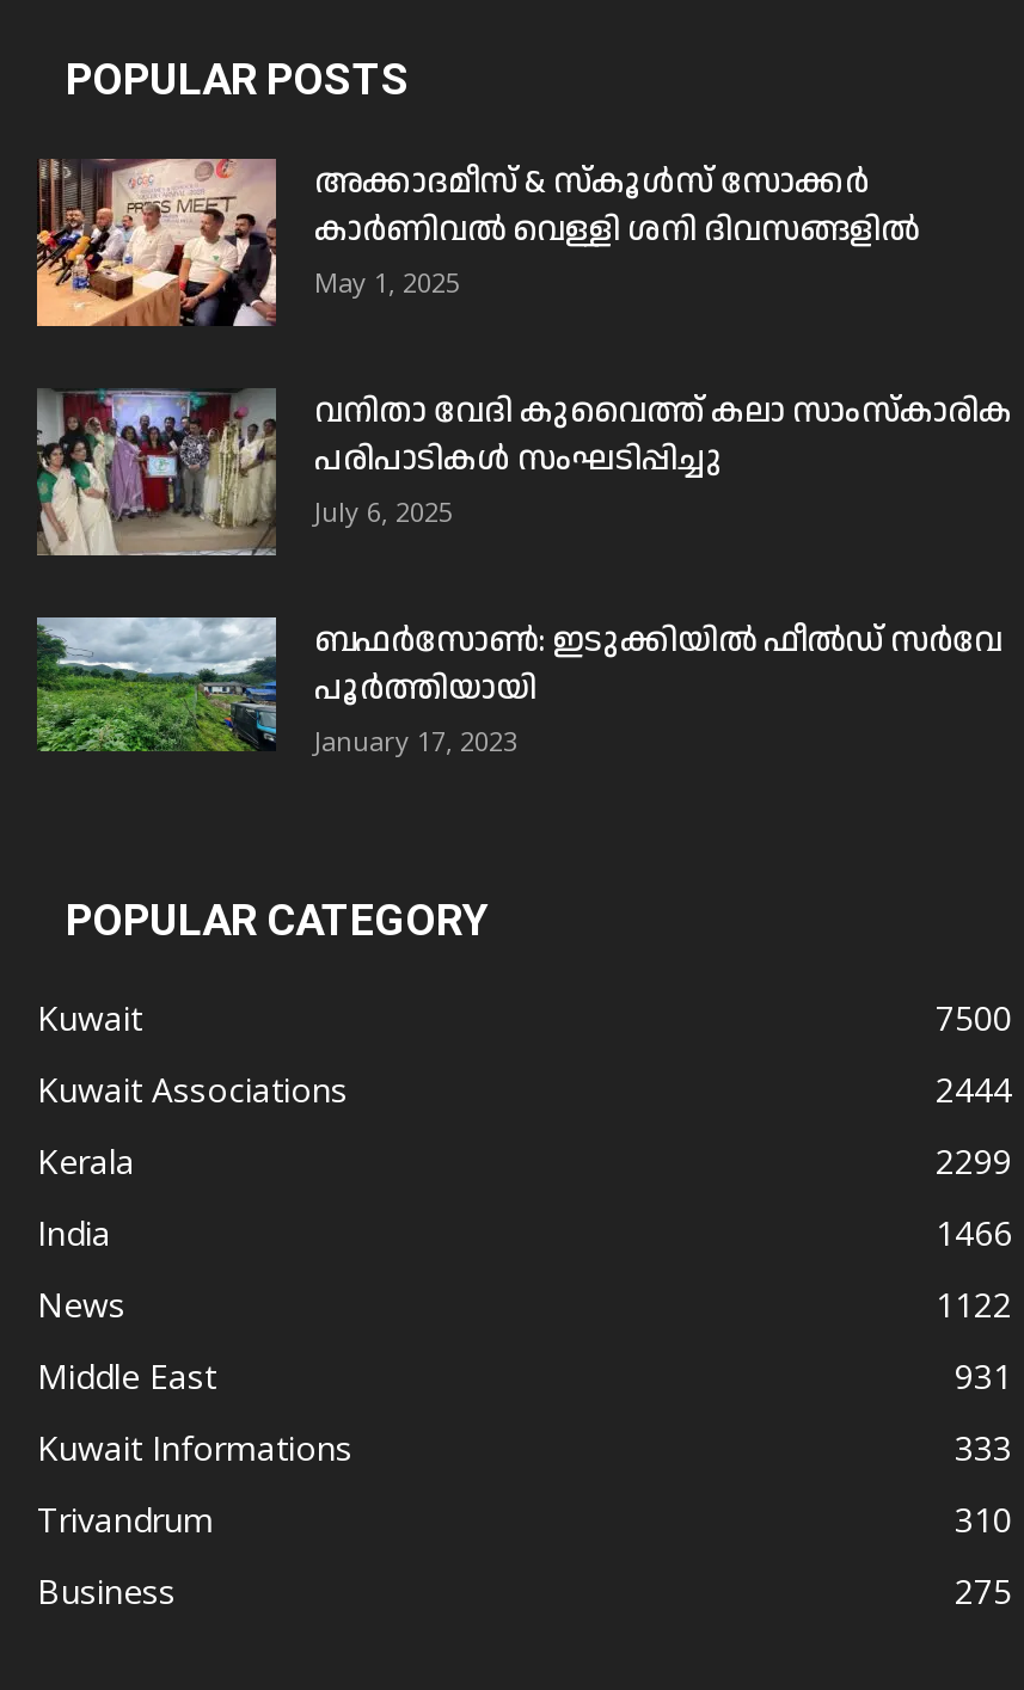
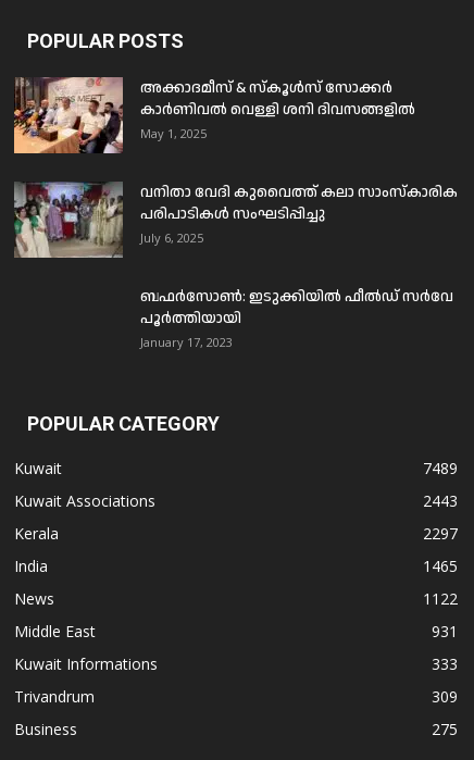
[35,614,278,755] [image] -> none
[936,994,1012,1040] 7500 -> [423,458,458,479] 7489
[936,1066,1012,1111] 2444 -> [423,491,458,511] 2443
[936,1137,1012,1183] 2299 -> [423,523,458,544] 2297
[936,1209,1012,1255] 1466 -> [423,556,458,576] 1465
[955,1496,1012,1541] 310 -> [432,686,458,707] 309

